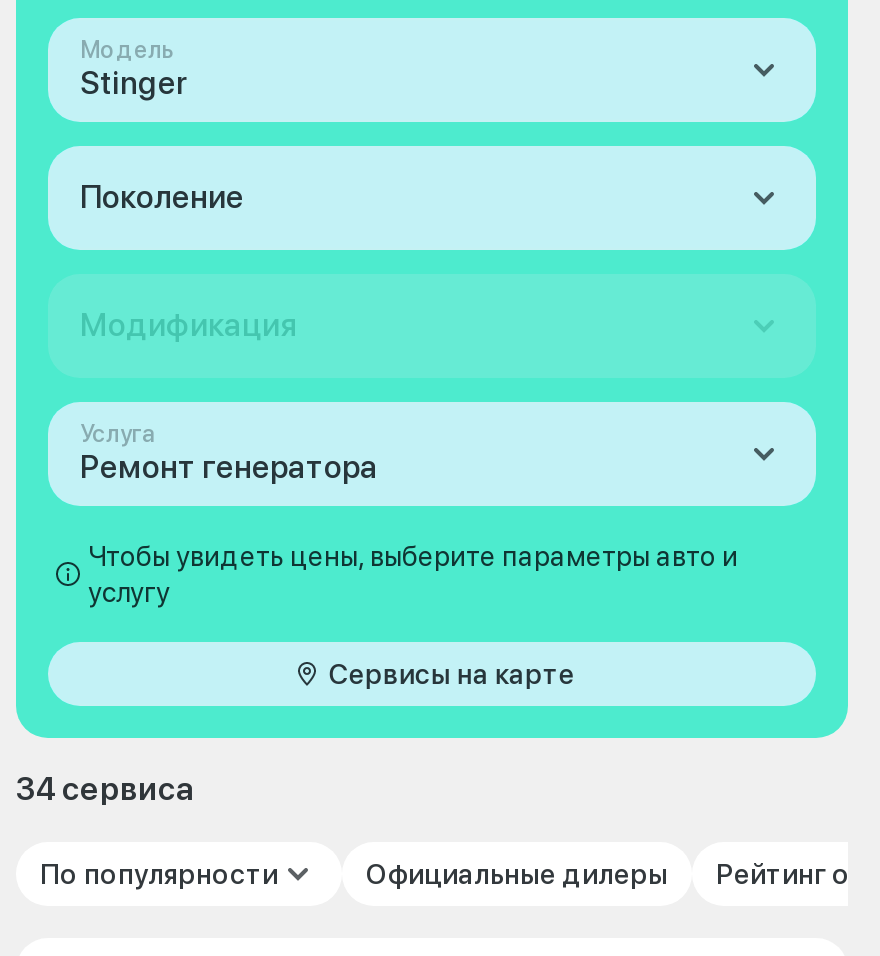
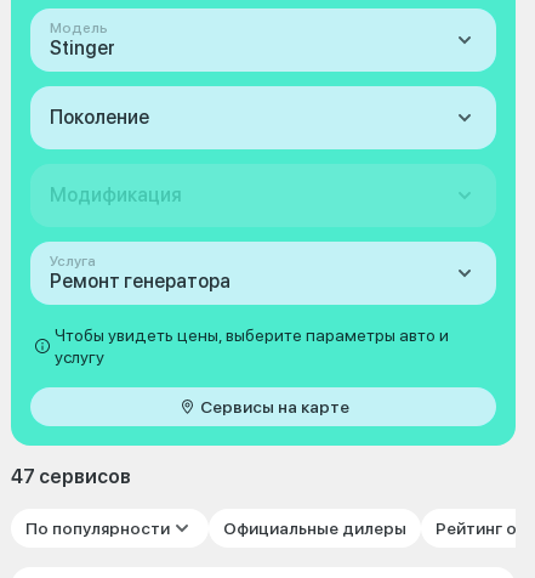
[16,770,194,808] 34 сервиса -> [11,465,131,488] 47 сервисов

